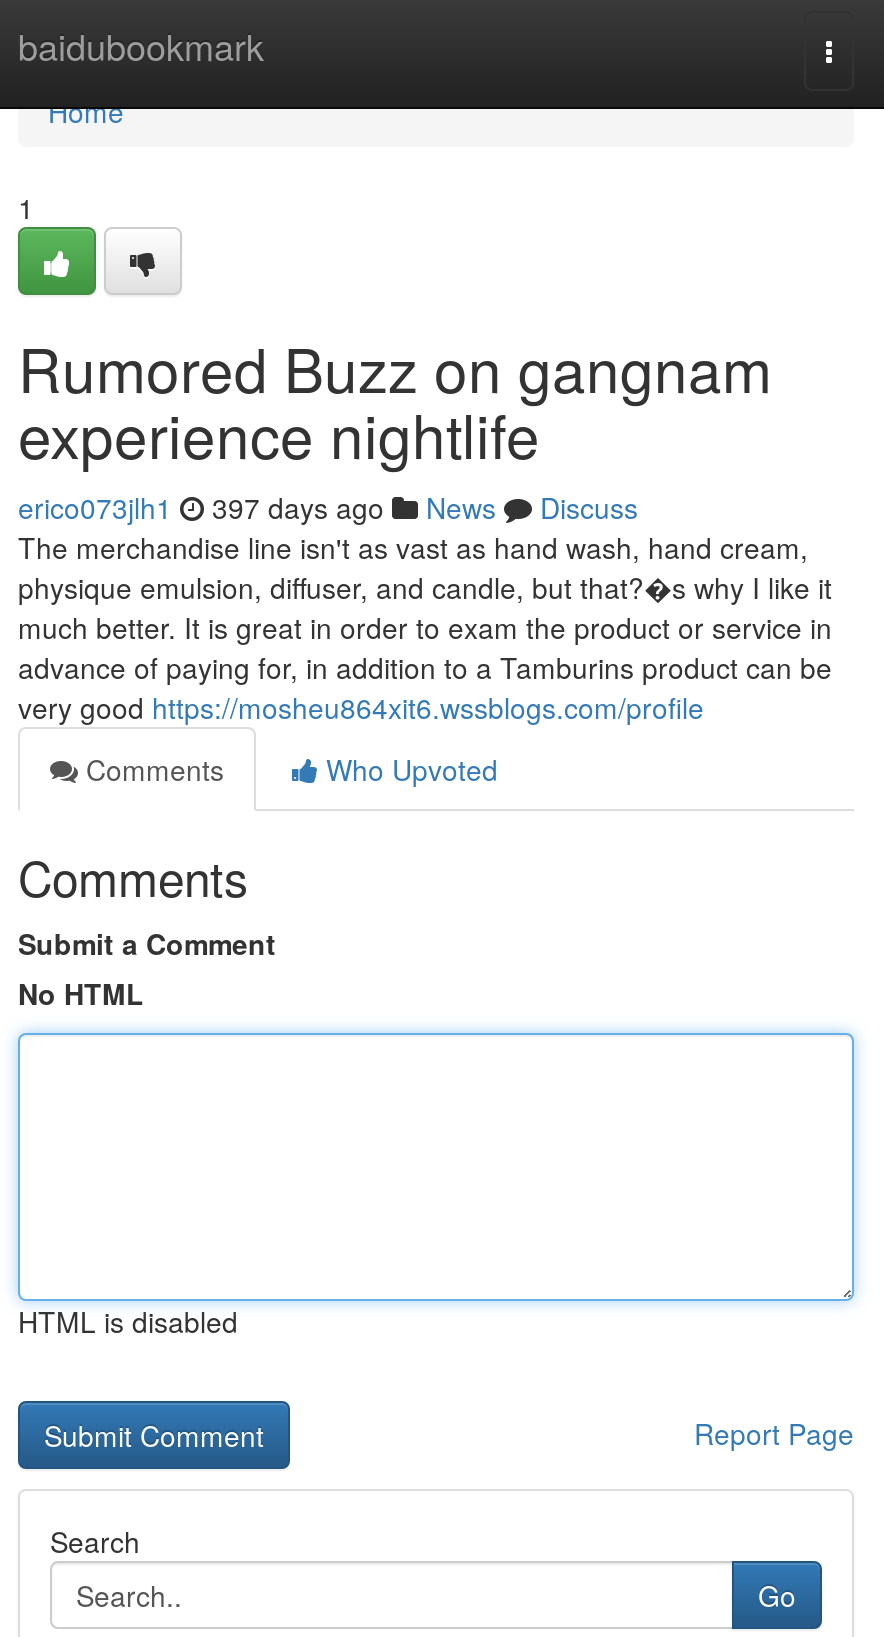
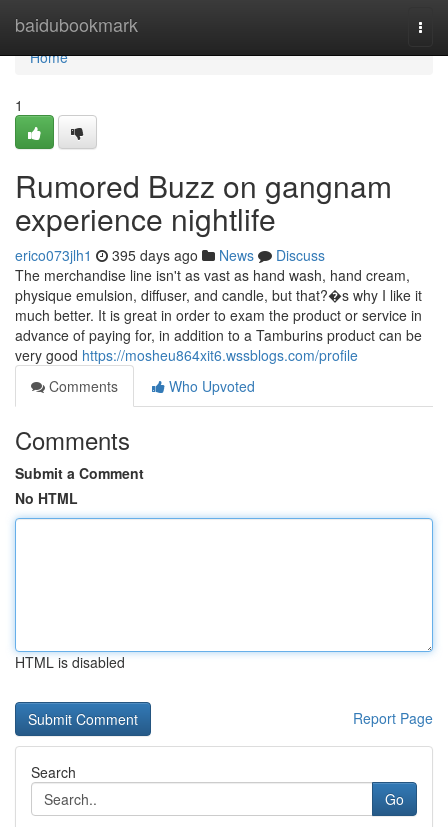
[18,487,638,527] erico073jlh1 397 days ago News Discuss -> [15,245,325,265] erico073jlh1 395 days ago News Discuss

